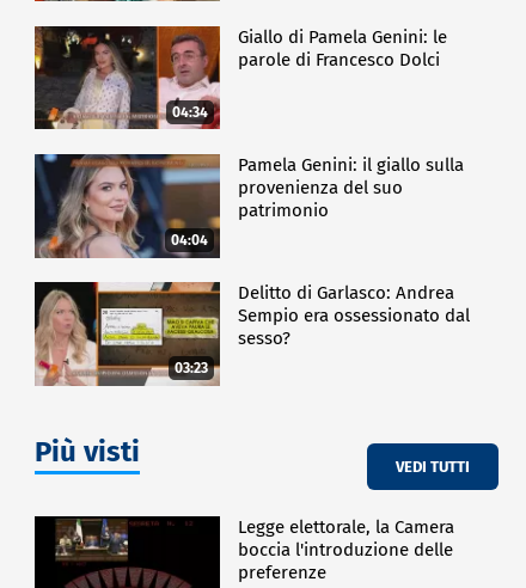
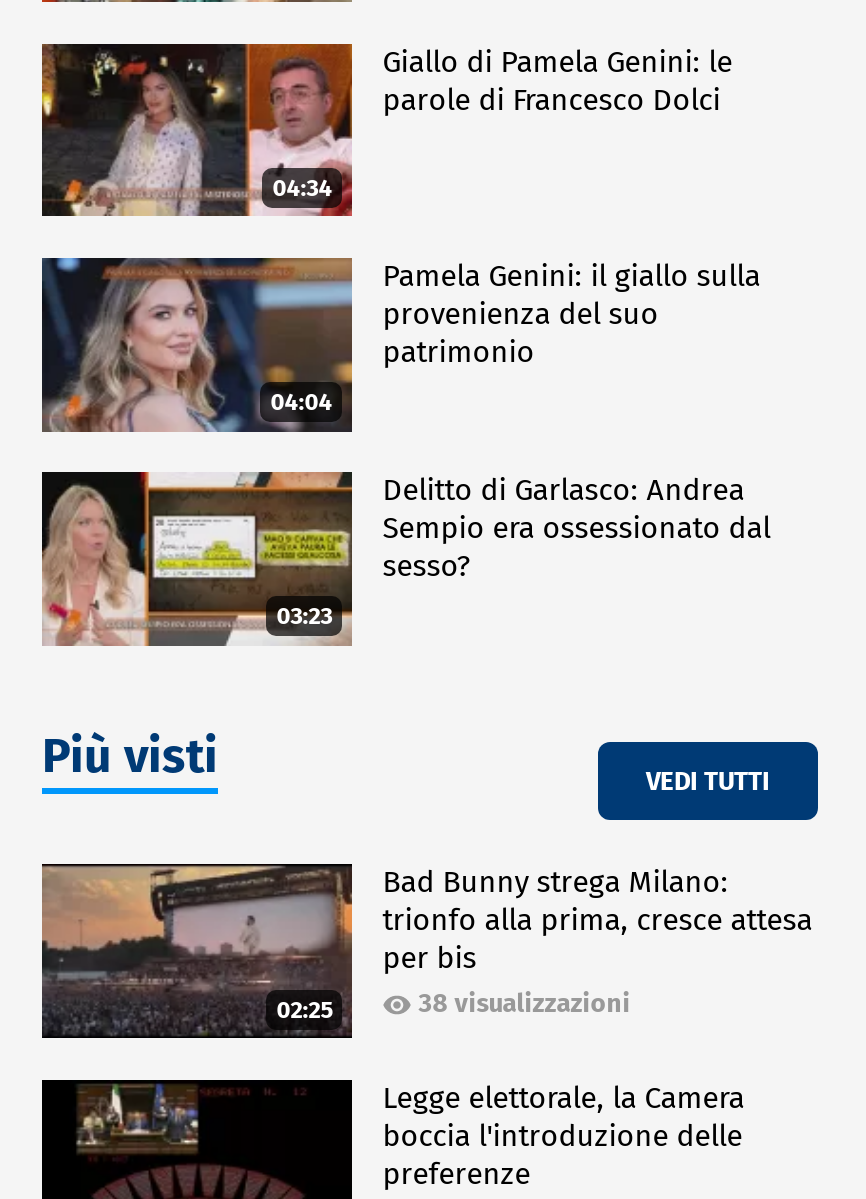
none -> [40,862,354,1042] [image] | 02:25
none -> [382,865,812,1019] Bad Bunny strega Milano: | trionfo alla prima, cresce attesa | per bis | 38 visualizzazioni

